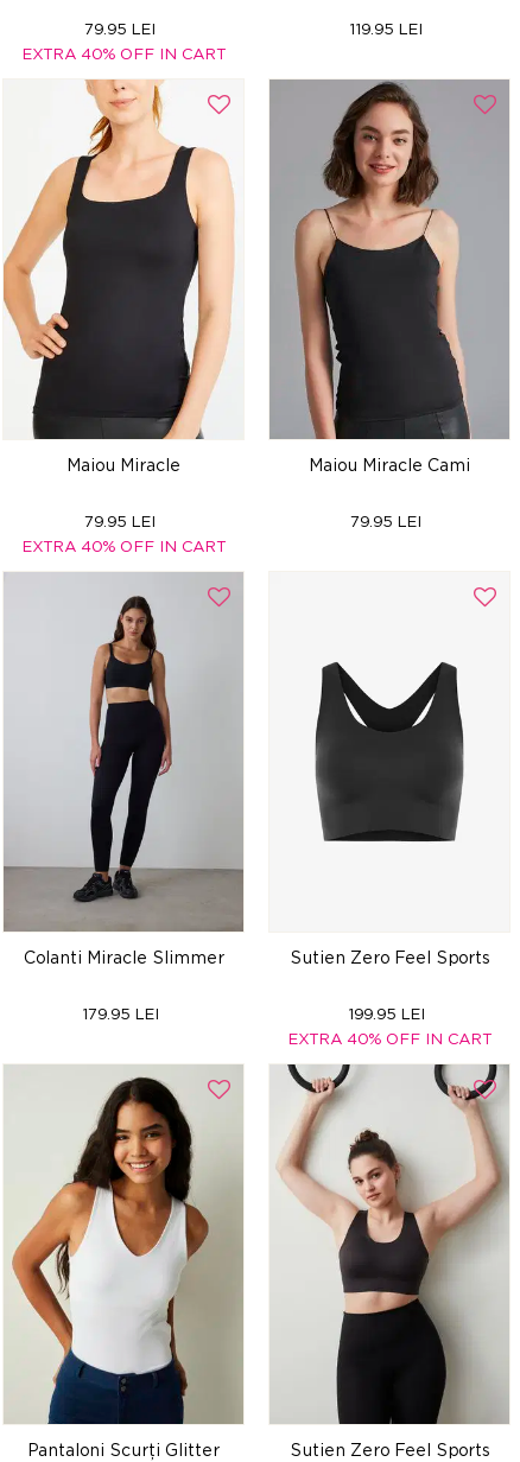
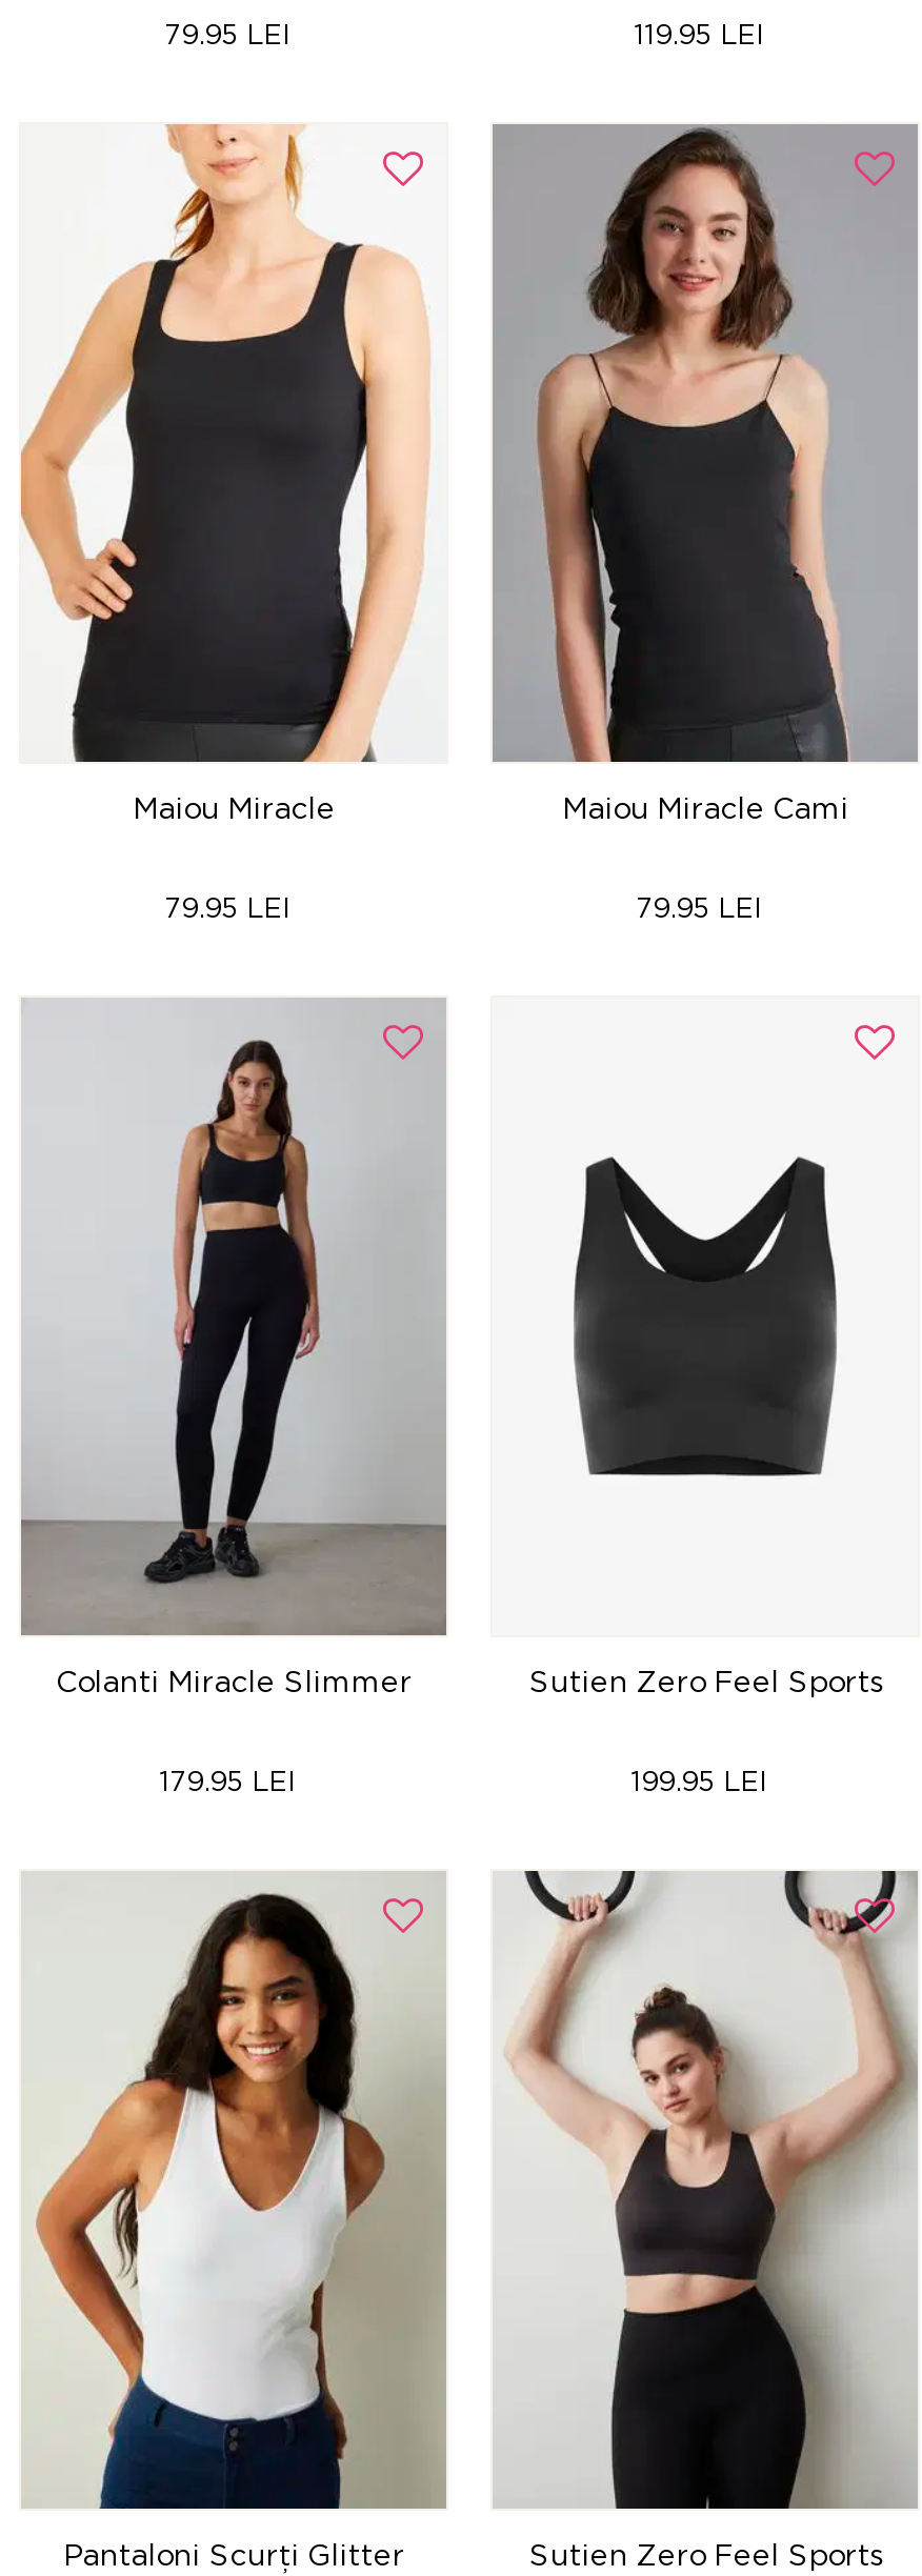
[21,44,226,63] EXTRA 40% OFF IN CART -> none
[21,536,226,555] EXTRA 40% OFF IN CART -> none
[287,1029,492,1048] EXTRA 40% OFF IN CART -> none

